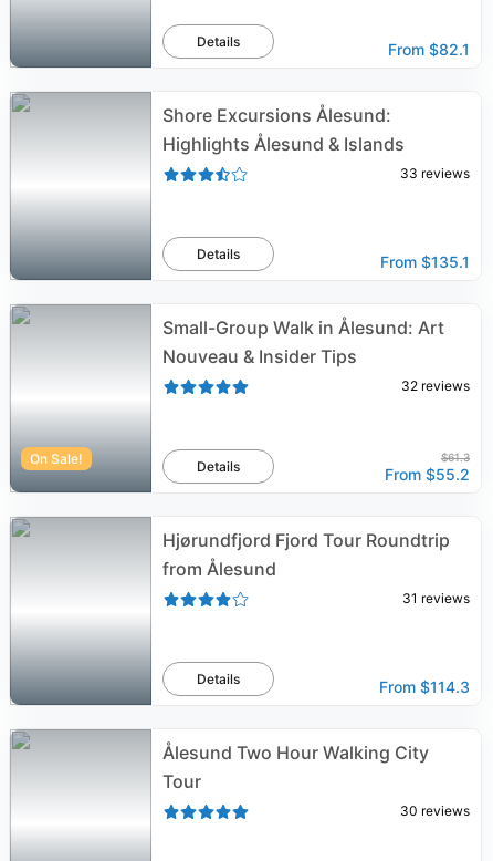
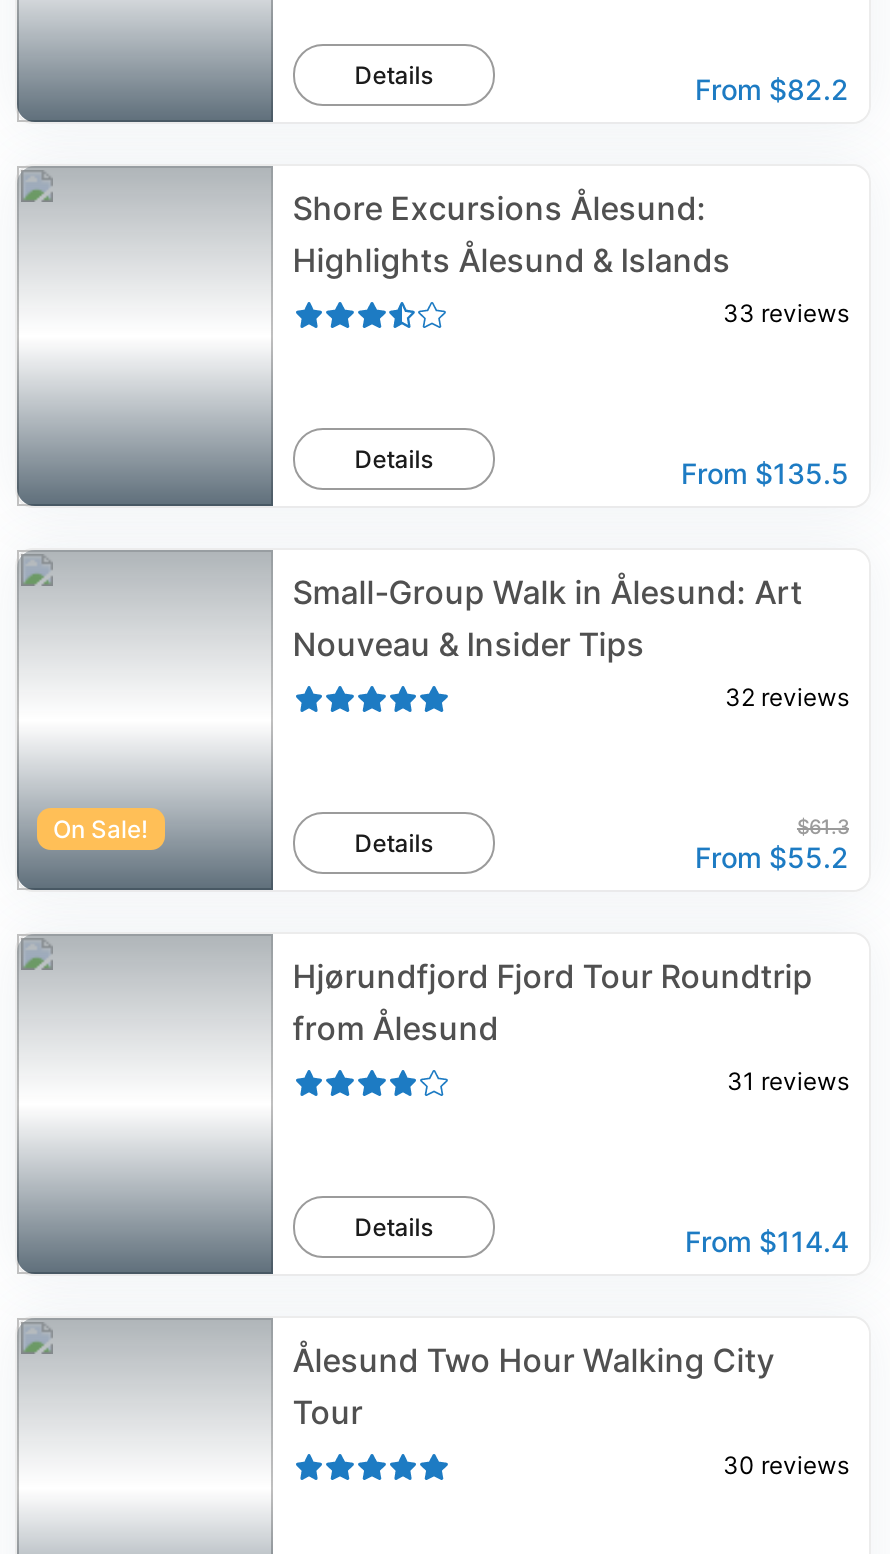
[388,40,470,59] From $82.1 -> [695,72,849,106] From $82.2
[380,252,470,271] From $135.1 -> [681,456,849,490] From $135.5
[379,677,470,696] From $114.3 -> [685,1224,849,1258] From $114.4

